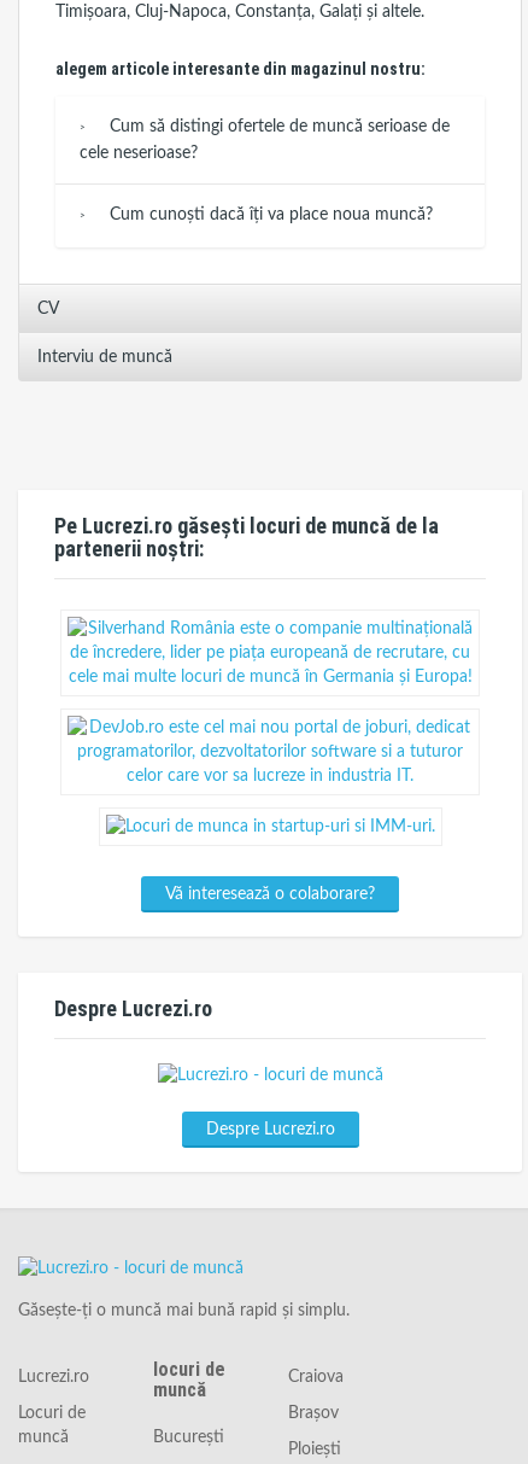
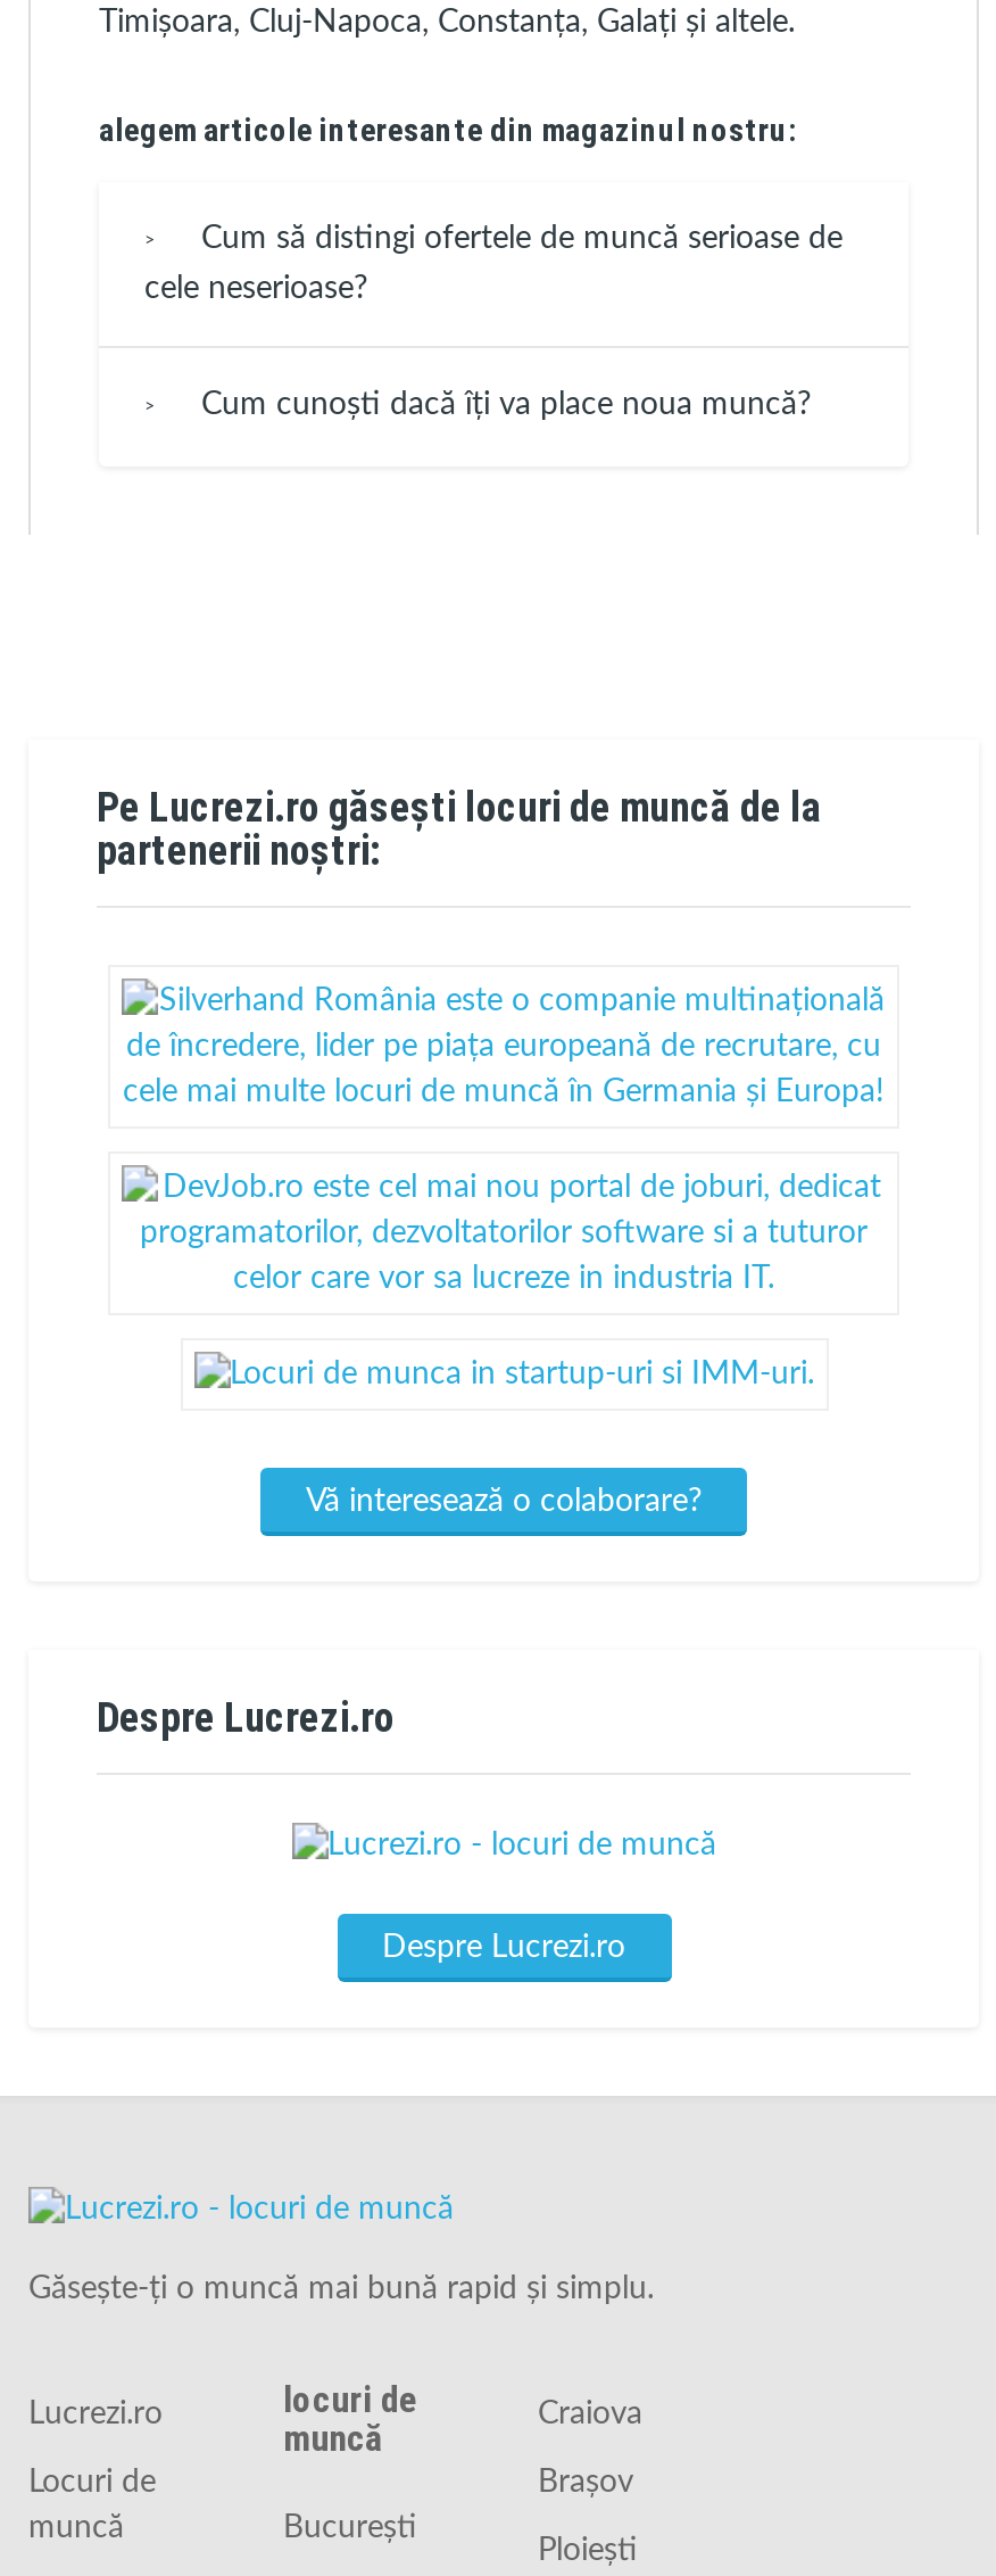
[37,301,172,366] CV | Interviu de muncă -> none

